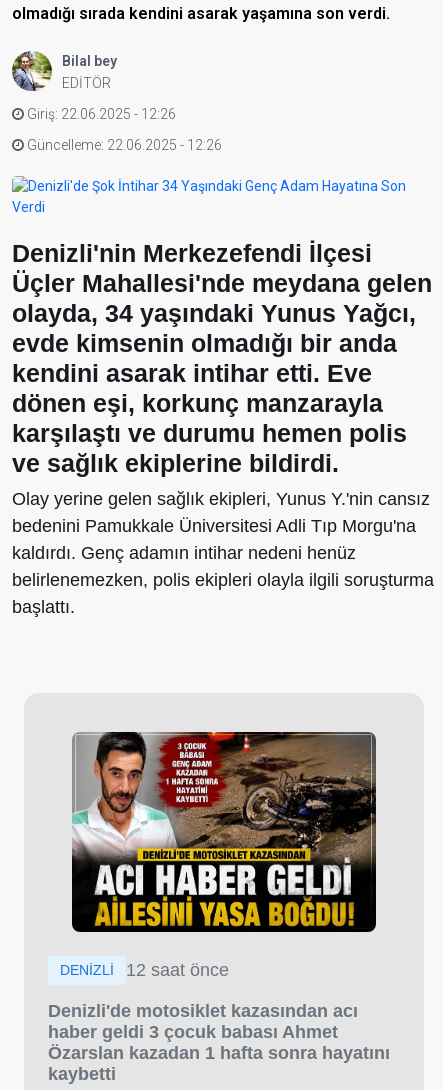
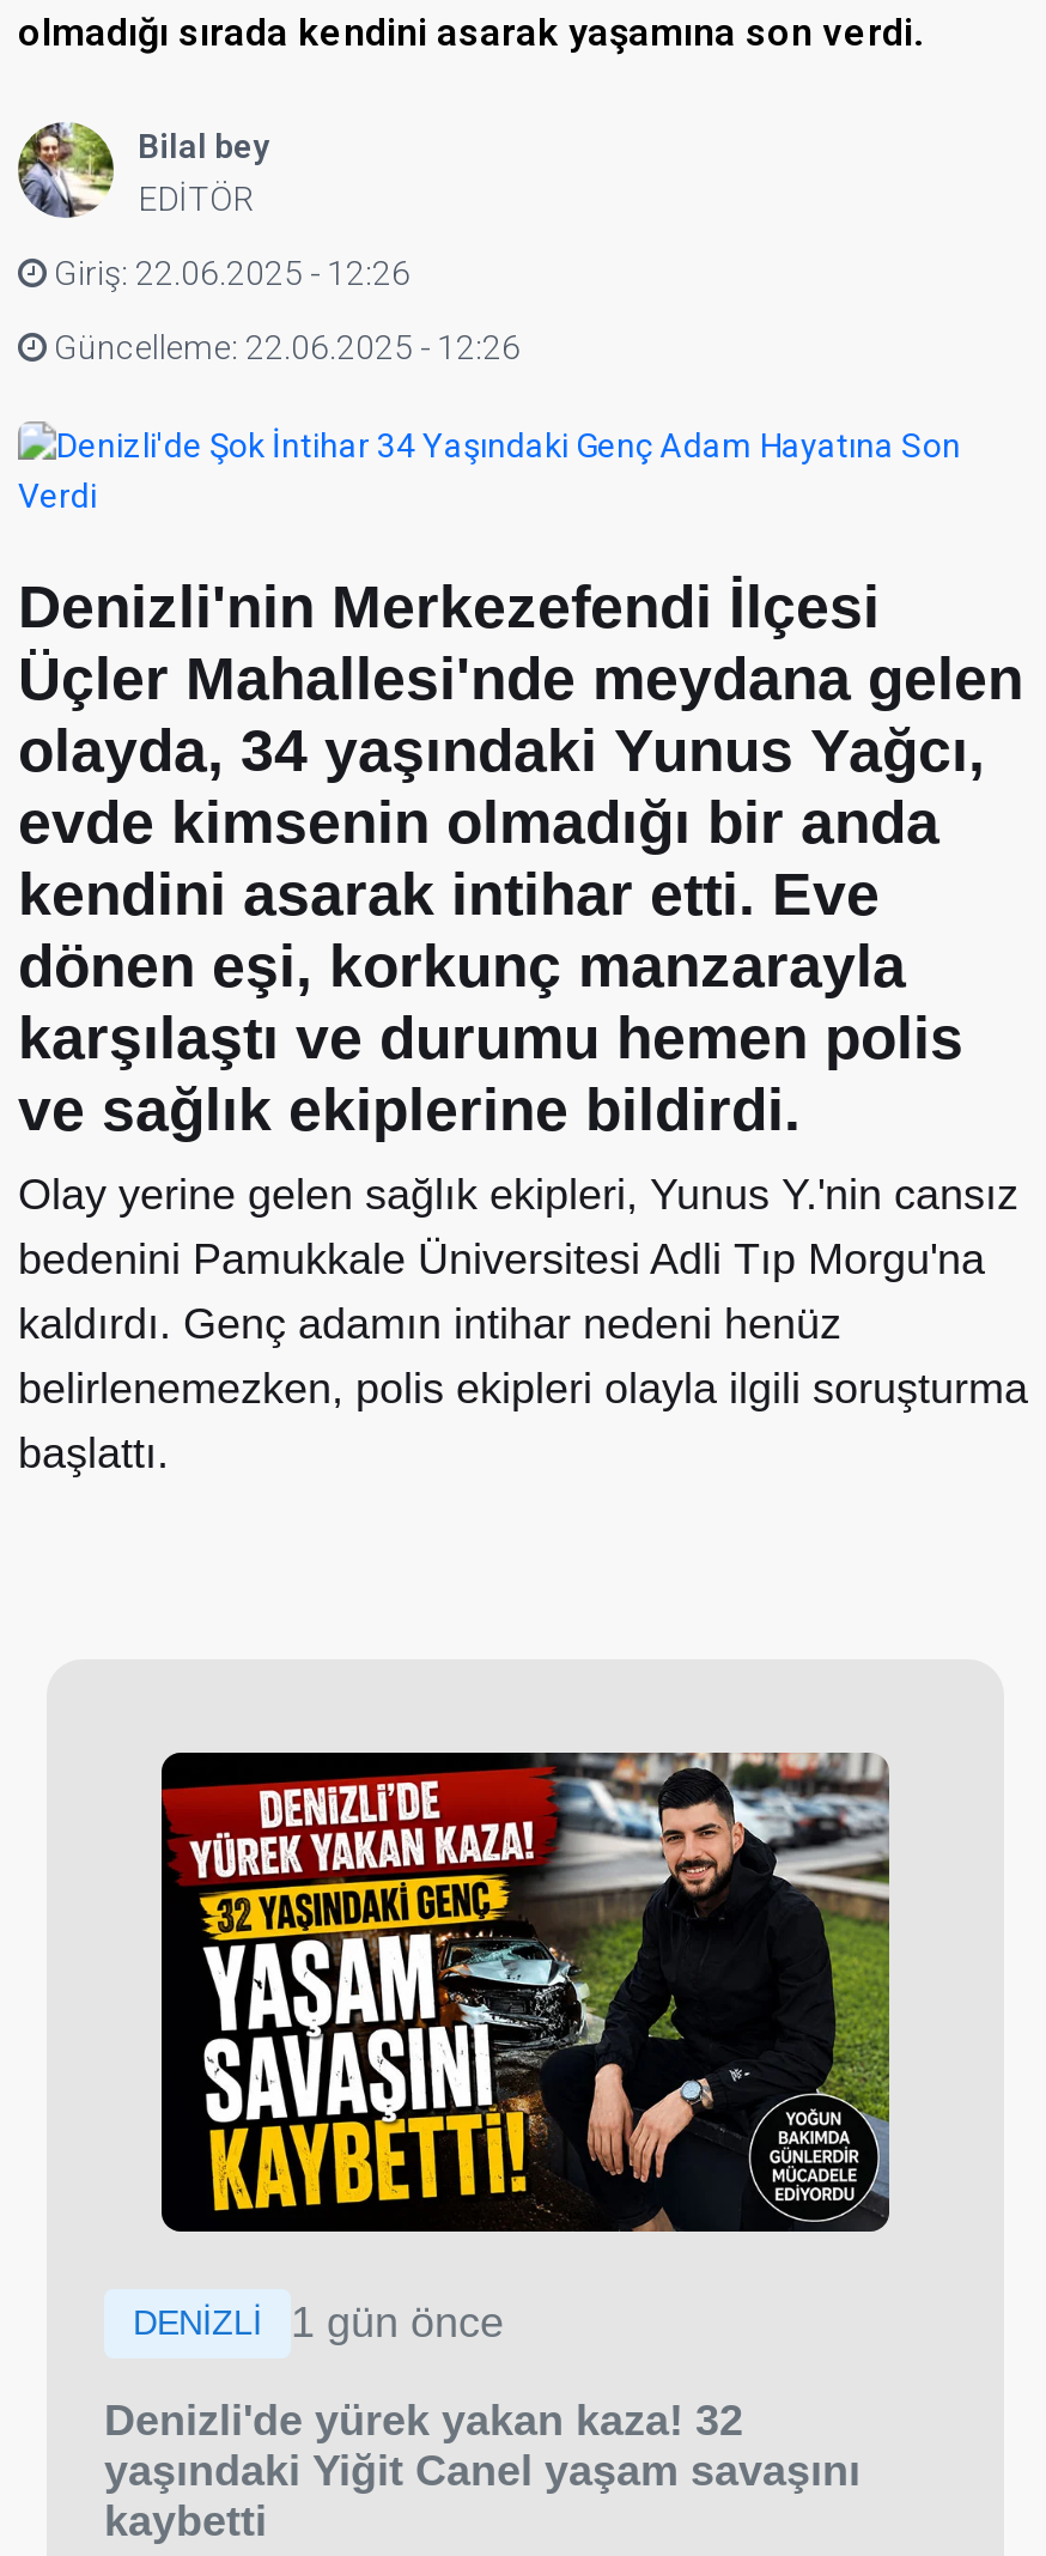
[60,731,377,979] [image] | DENİZLİ 12 saat önce -> [133,1750,892,2345] [image] | DENİZLİ 1 gün önce
[48,1000,390,1062] Denizli'de motosiklet kazasından acı | haber geldi 3 çocuk babası Ahmet | Özarslan kazadan 1 hafta sonra hayatını -> [104,2396,860,2494] Denizli'de yürek yakan kaza! 32 | yaşındaki Yiğit Canel yaşam savaşını

